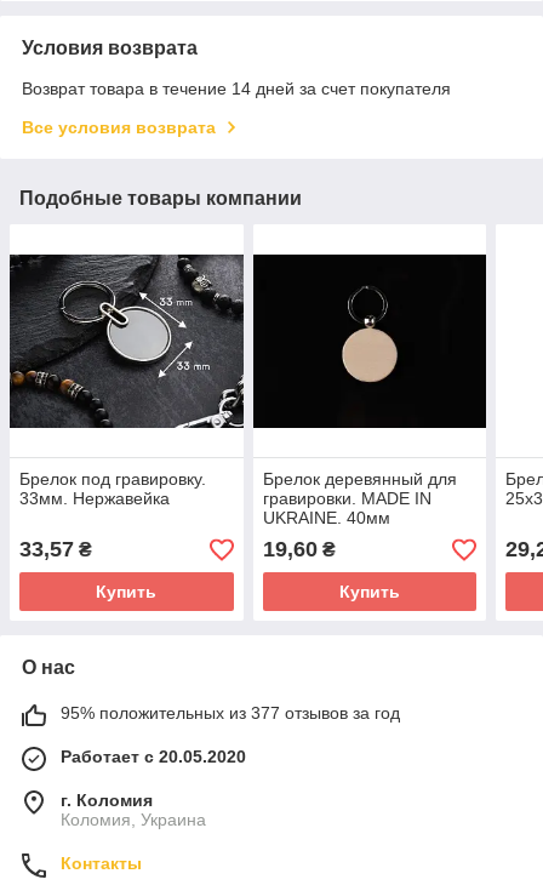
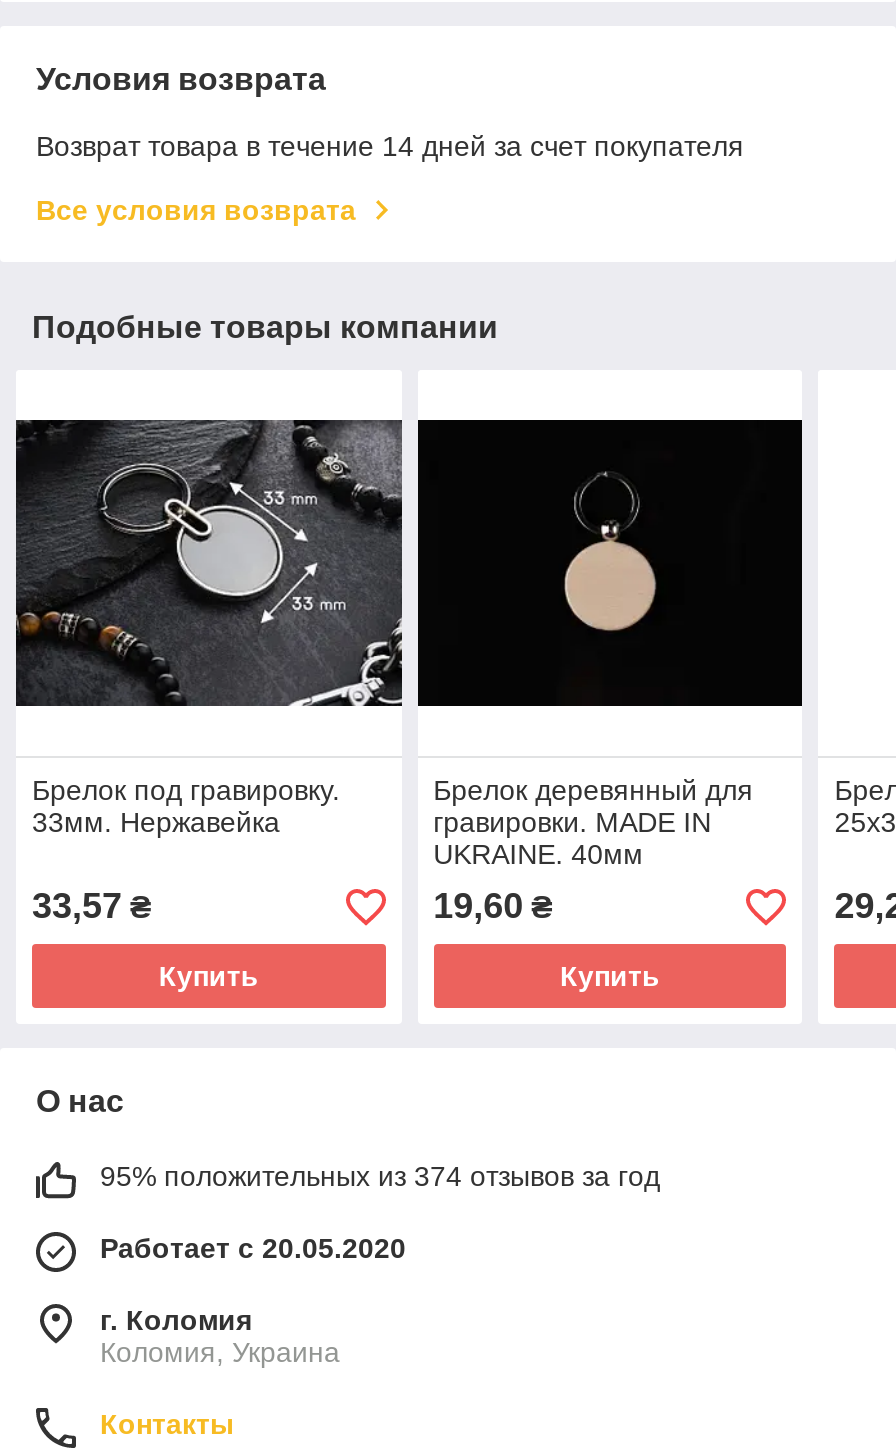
[61,703,400,723] 95% положительных из 377 отзывов за год -> [100,1160,660,1192] 95% положительных из 374 отзывов за год

